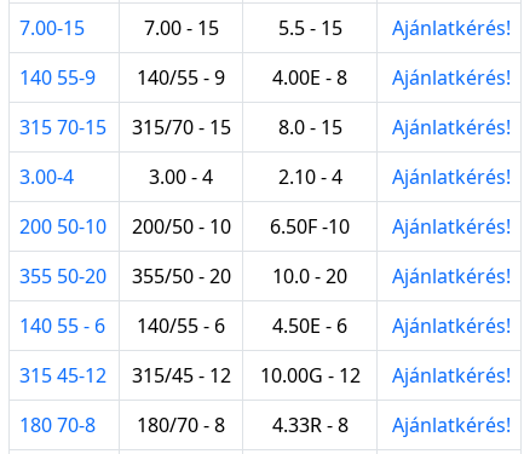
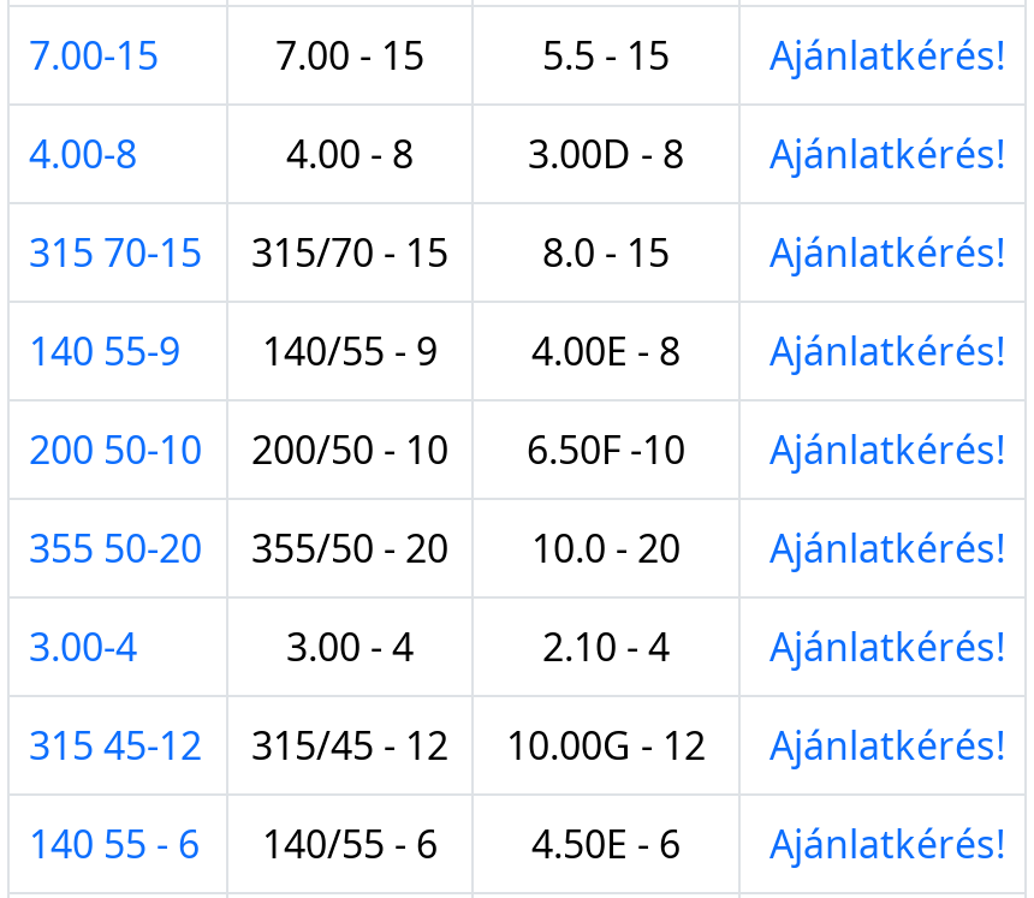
[19,64,347,91] 140 55-9 | 140/55 - 9 | 4.00E - 8 -> [29,127,684,180] 4.00-8 | 4.00 - 8 | 3.00D - 8
[19,163,342,190] 3.00-4 | 3.00 - 4 | 2.10 - 4 -> [29,324,681,377] 140 55-9 | 140/55 - 9 | 4.00E - 8
[19,312,347,339] 140 55 - 6 | 140/55 - 6 | 4.50E - 6 -> [29,620,670,673] 3.00-4 | 3.00 - 4 | 2.10 - 4
[19,412,348,438] 180 70-8 | 180/70 - 8 | 4.33R - 8 -> [29,817,681,870] 140 55 - 6 | 140/55 - 6 | 4.50E - 6

